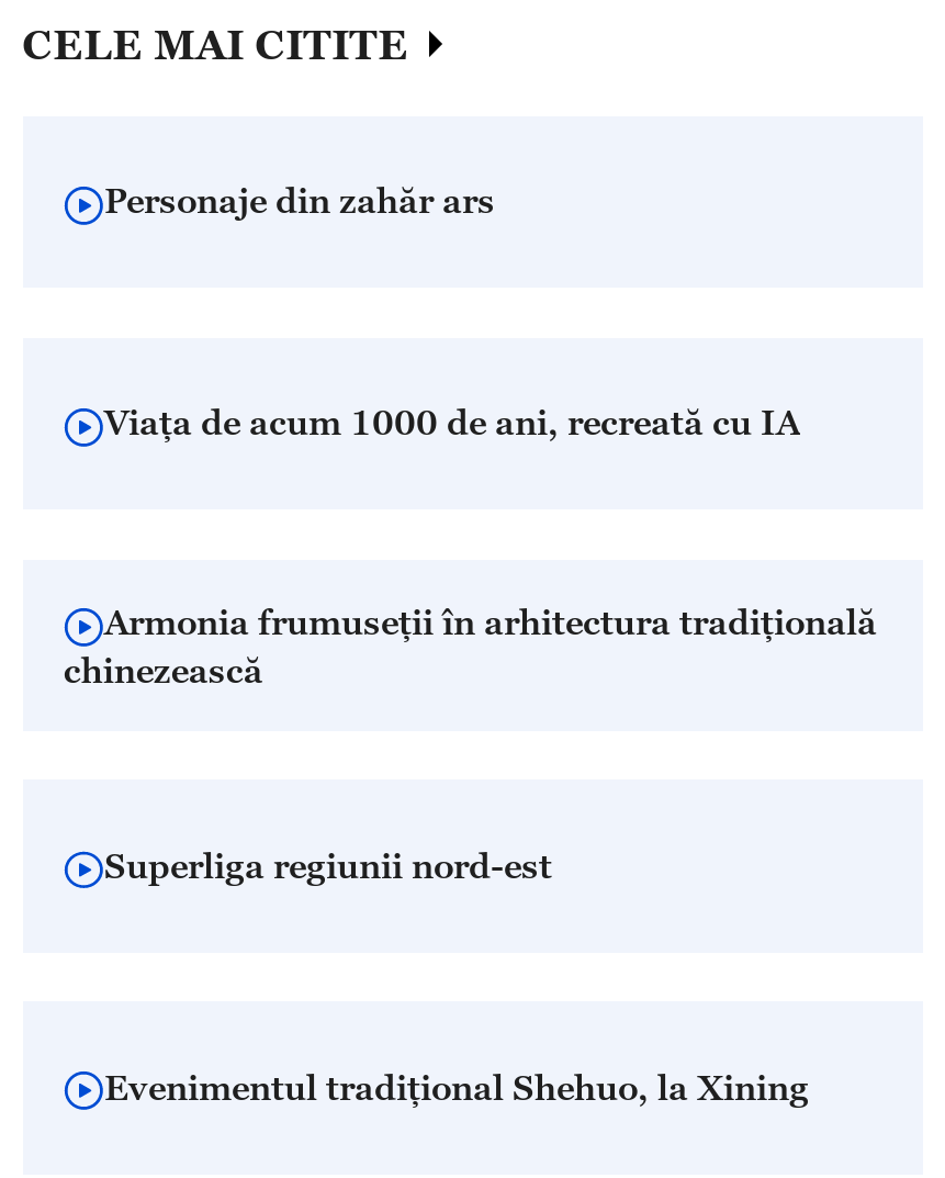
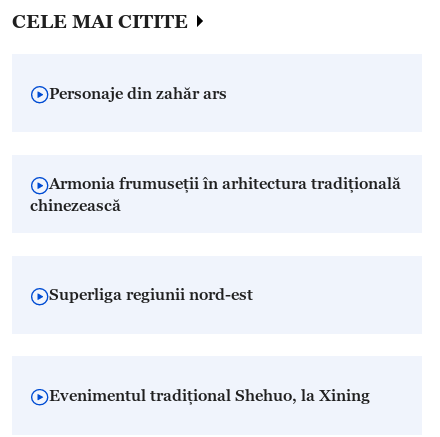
[104,402,800,442] Viața de acum 1000 de ani, recreată cu IA -> none

